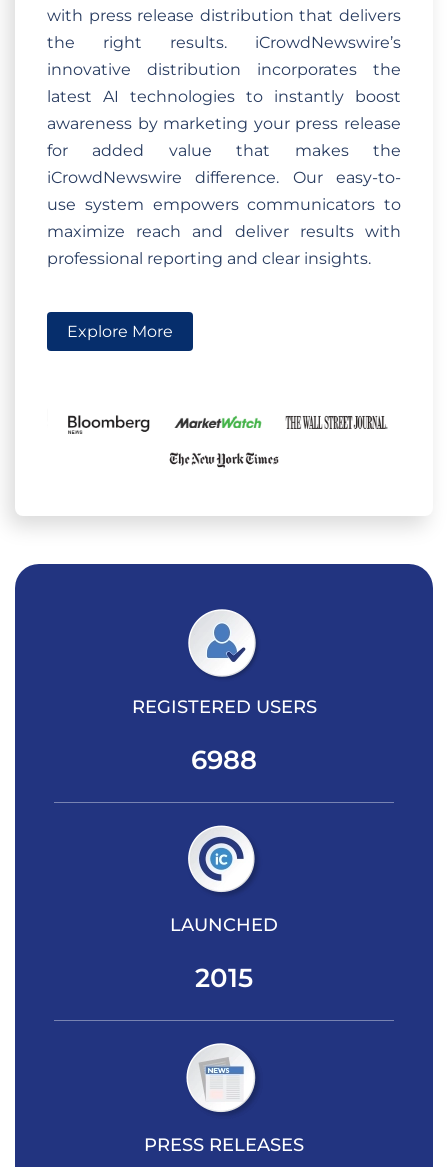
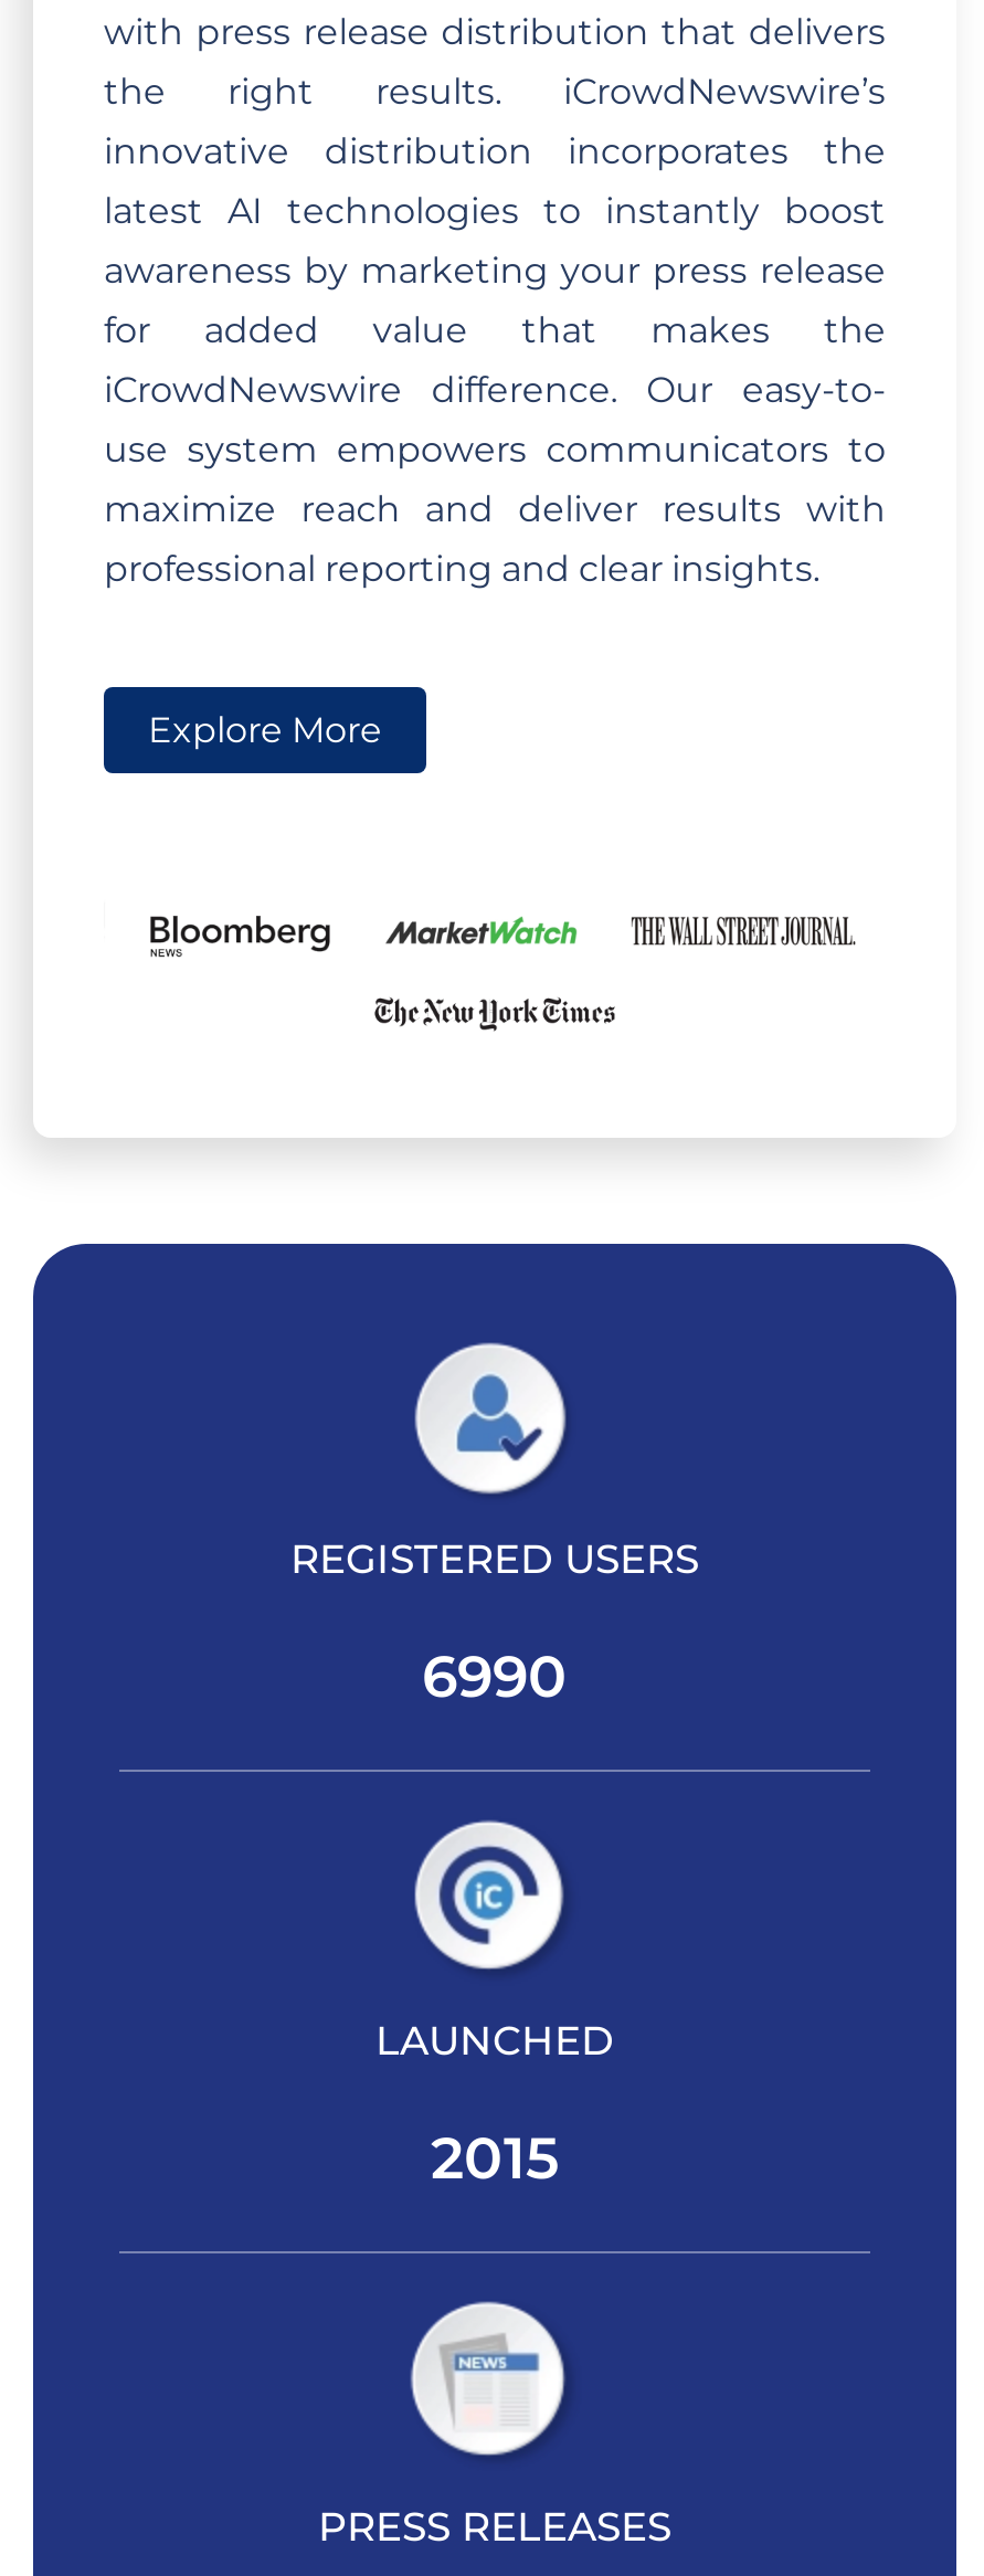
[191,744,257,776] 6988 -> [422,1642,568,1713] 6990

